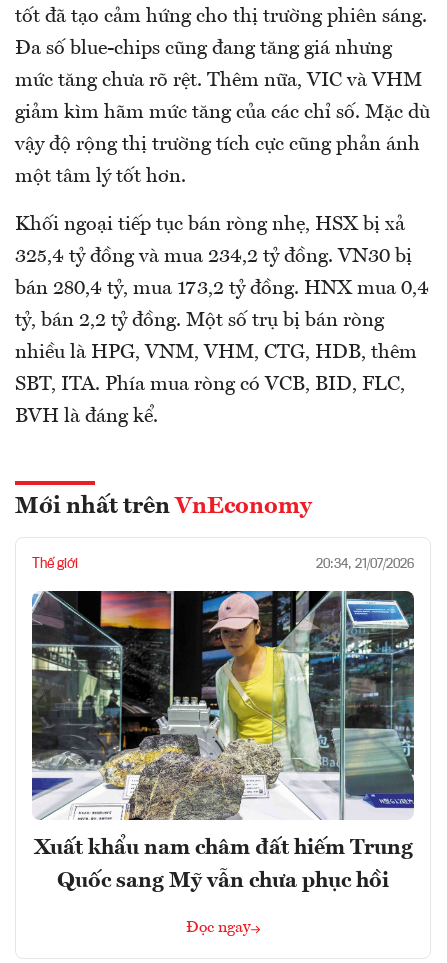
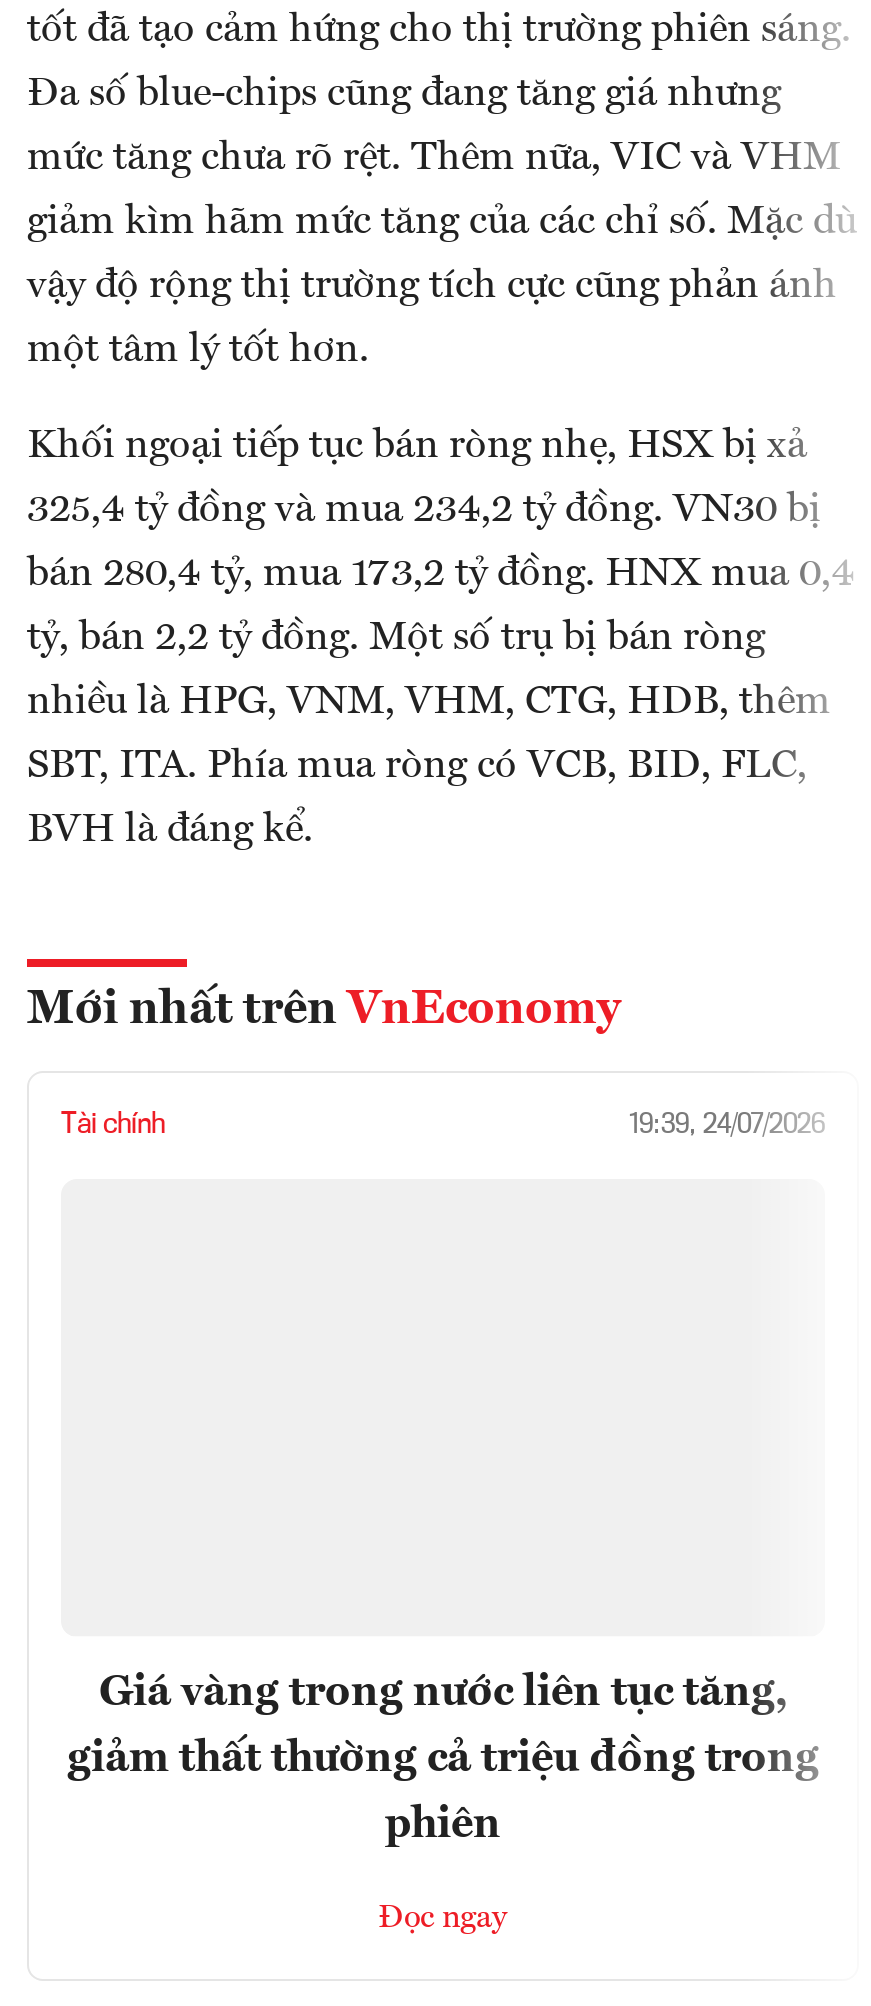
[32,557,414,571] Thế giới | 20:34, 21/07/2026 -> [61,1111,825,1139] Tài chính | 19:39, 24/07/2026
[31,590,415,810] [image] -> none
[33,837,412,892] Xuất khẩu nam châm đất hiếm Trung | Quốc sang Mỹ vẫn chưa phục hồi -> [67,1671,819,1847] Giá vàng trong nước liên tục tăng, | giảm thất thường cả triệu đồng trong | phiên

